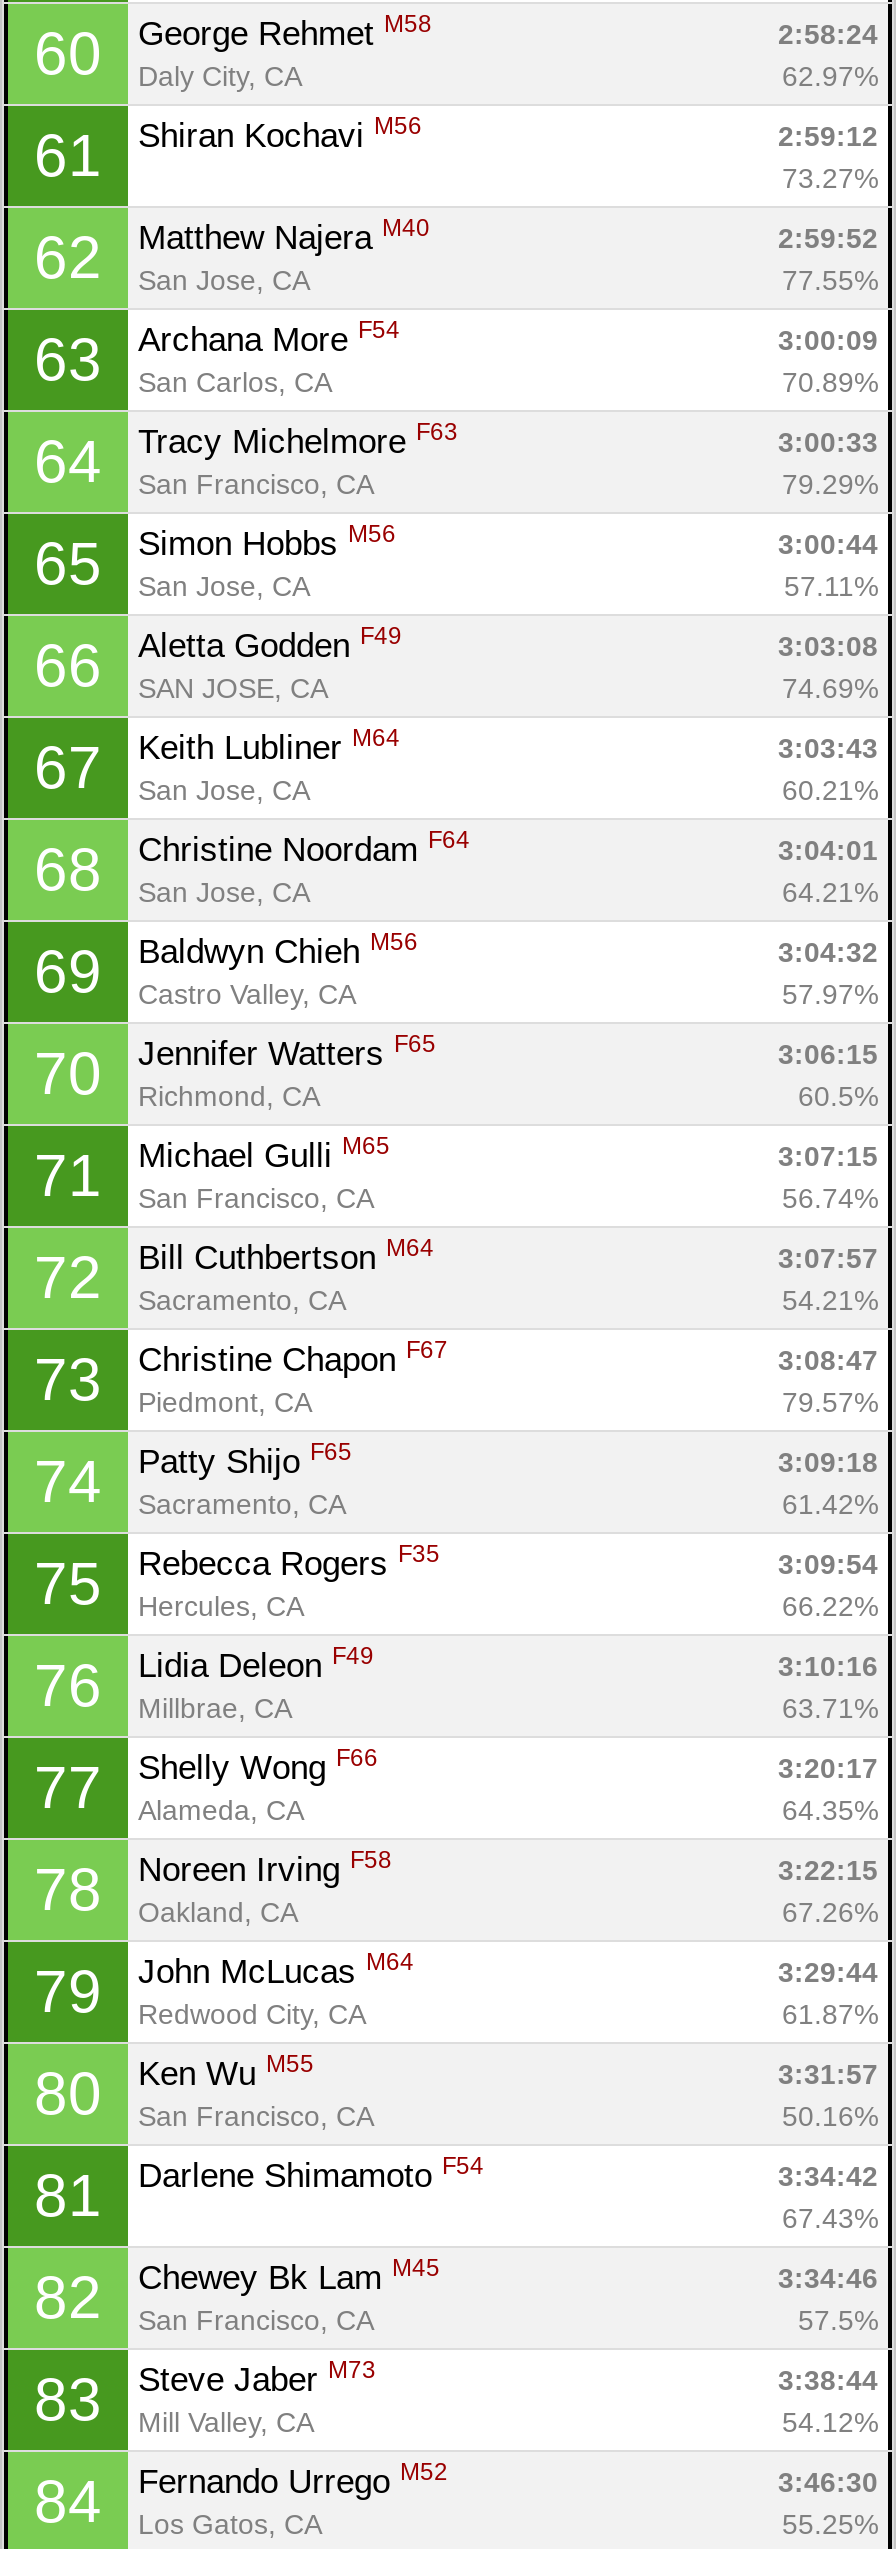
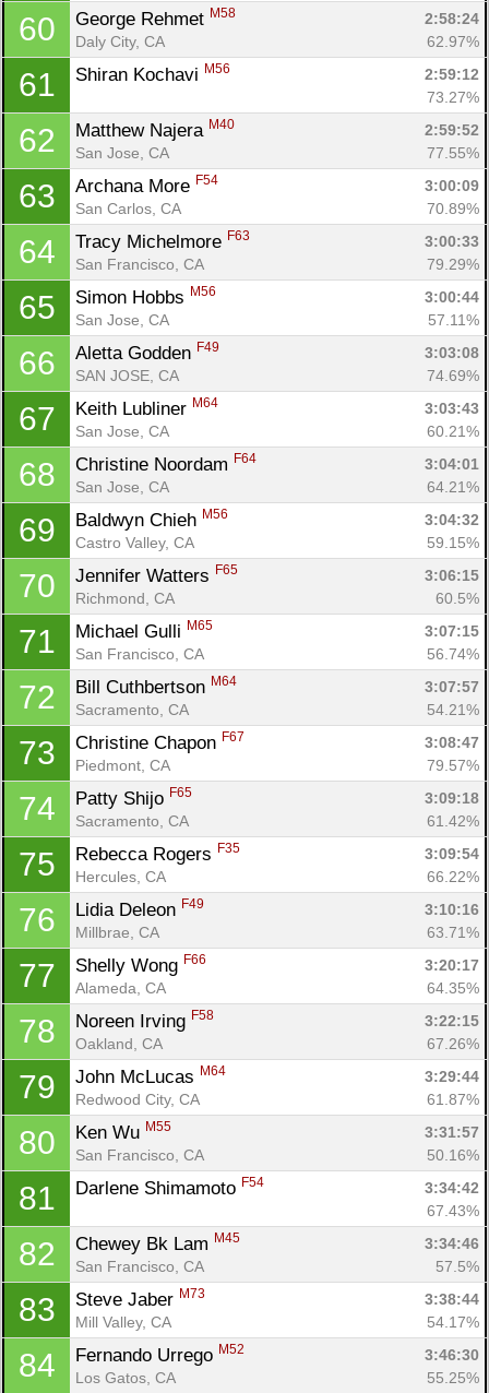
[782,978,878,1010] 57.97% -> [427,534,479,551] 59.15%
[782,2406,878,2438] 54.12% -> [427,1313,479,1331] 54.17%

